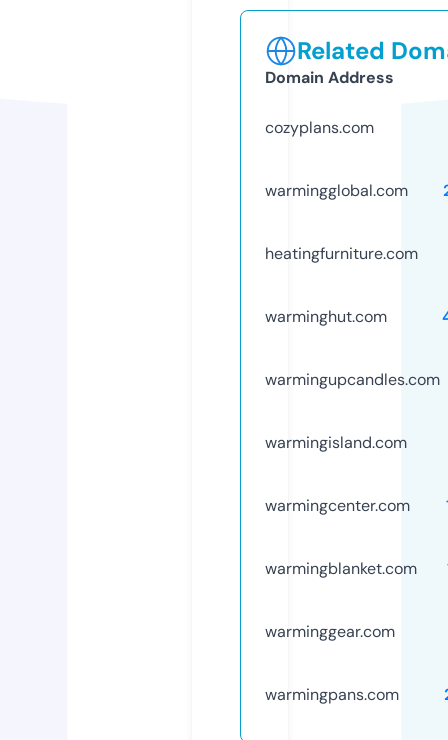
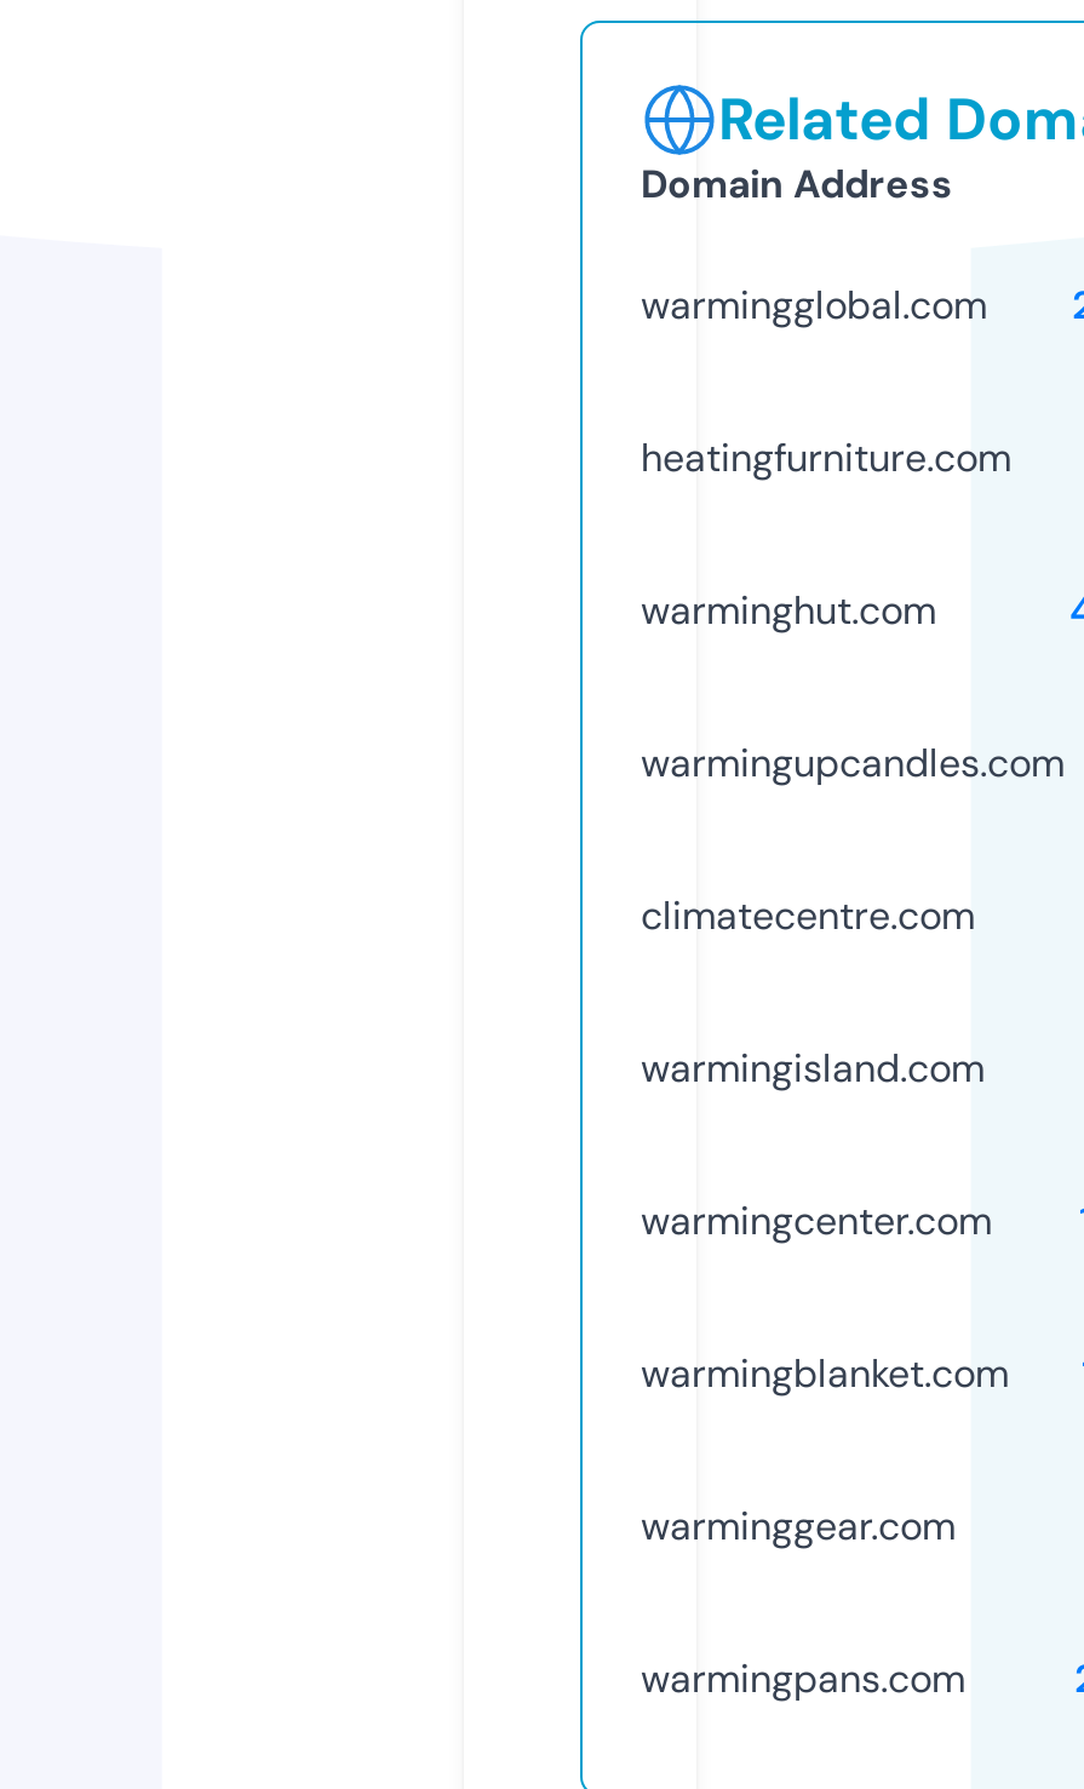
[265,117,374,138] cozyplans.com -> none
moved [265,180,440,390] -> [641,279,1065,788]: warmingglobal.com | heatingfurniture.com | warminghut.com | warmingupcandles.com
none -> [641,890,975,941] climatecentre.com

